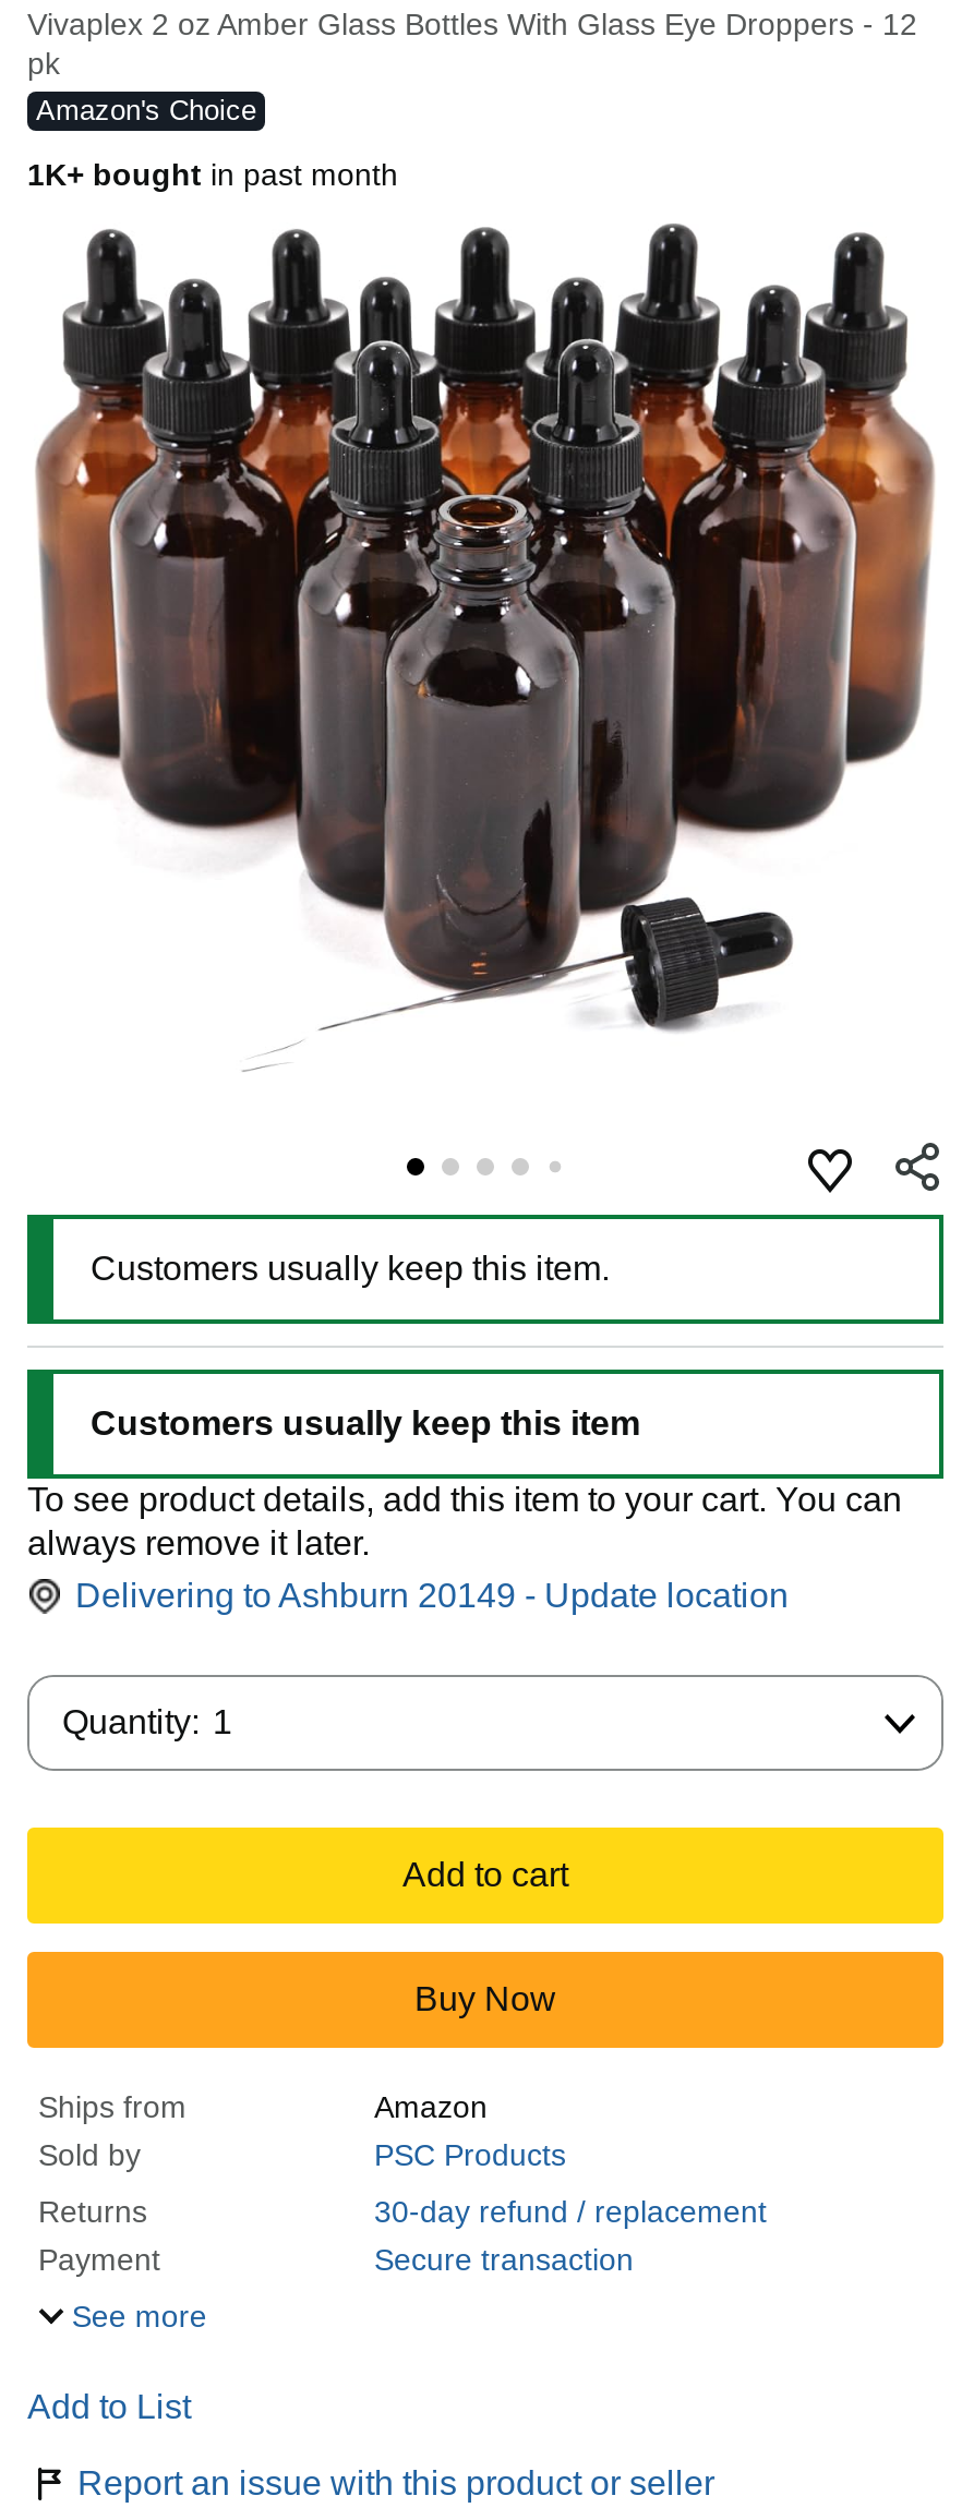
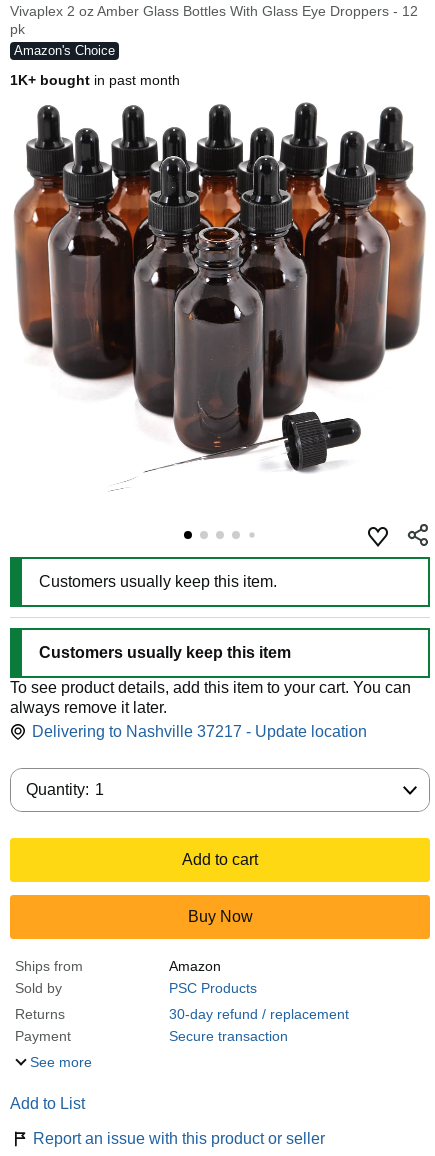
[75,1577,789,1614] Delivering to Ashburn 20149 - Update location -> [32,723,367,740] Delivering to Nashville 37217 - Update location

